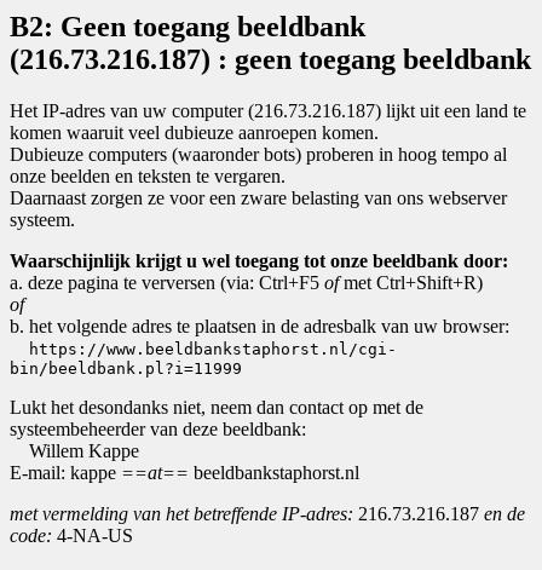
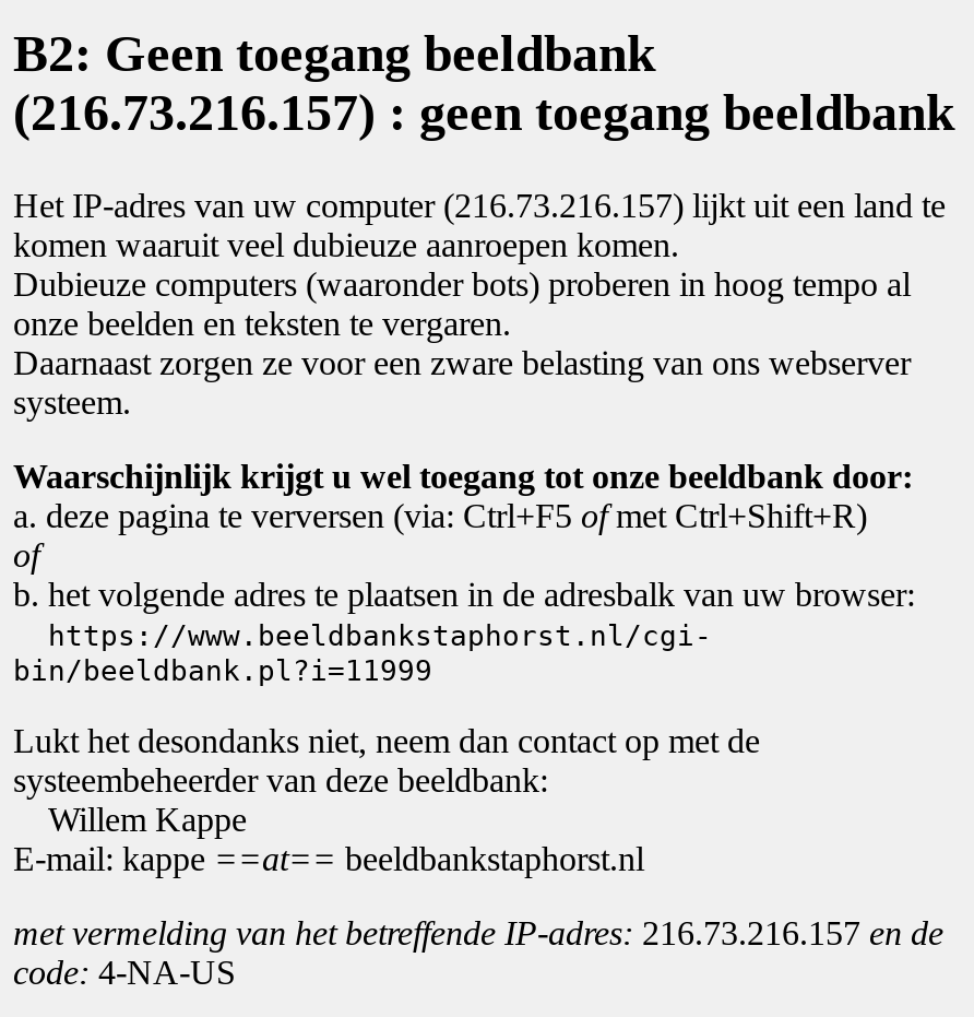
[10,43,531,75] (216.73.216.187) : geen toegang beeldbank -> [13,84,954,141] (216.73.216.157) : geen toegang beeldbank
[10,100,526,121] Het IP-adres van uw computer (216.73.216.187) lijkt uit een land te -> [13,186,946,223] Het IP-adres van uw computer (216.73.216.157) lijkt uit een land te
[10,503,525,524] met vermelding van het betreffende IP-adres: 216.73.216.187 en de -> [13,914,943,951] met vermelding van het betreffende IP-adres: 216.73.216.157 en de

